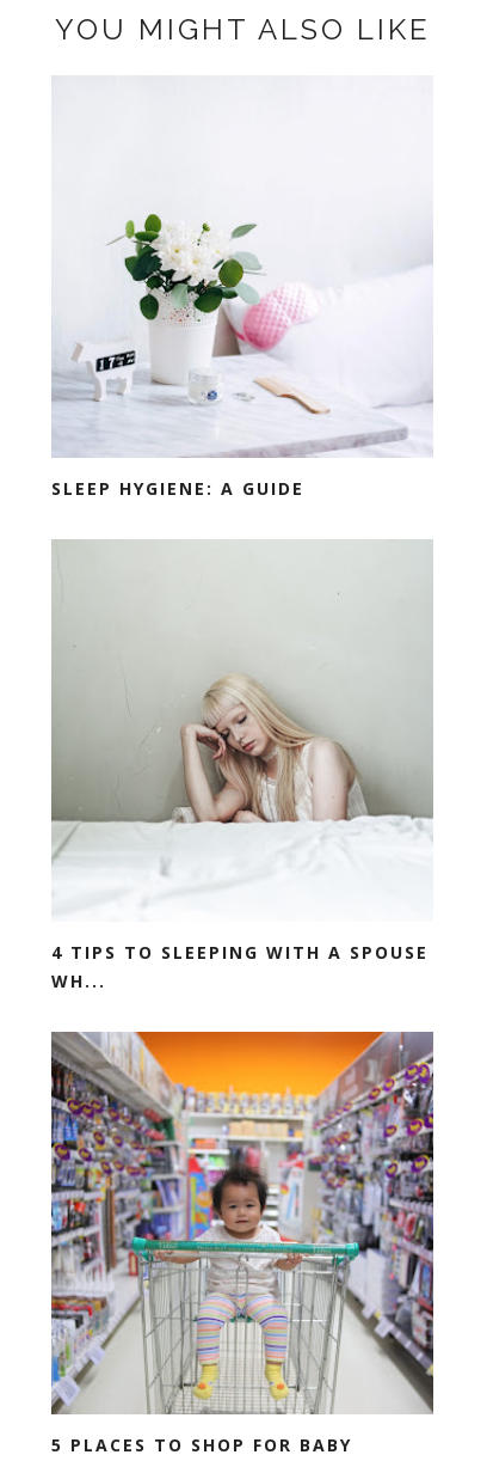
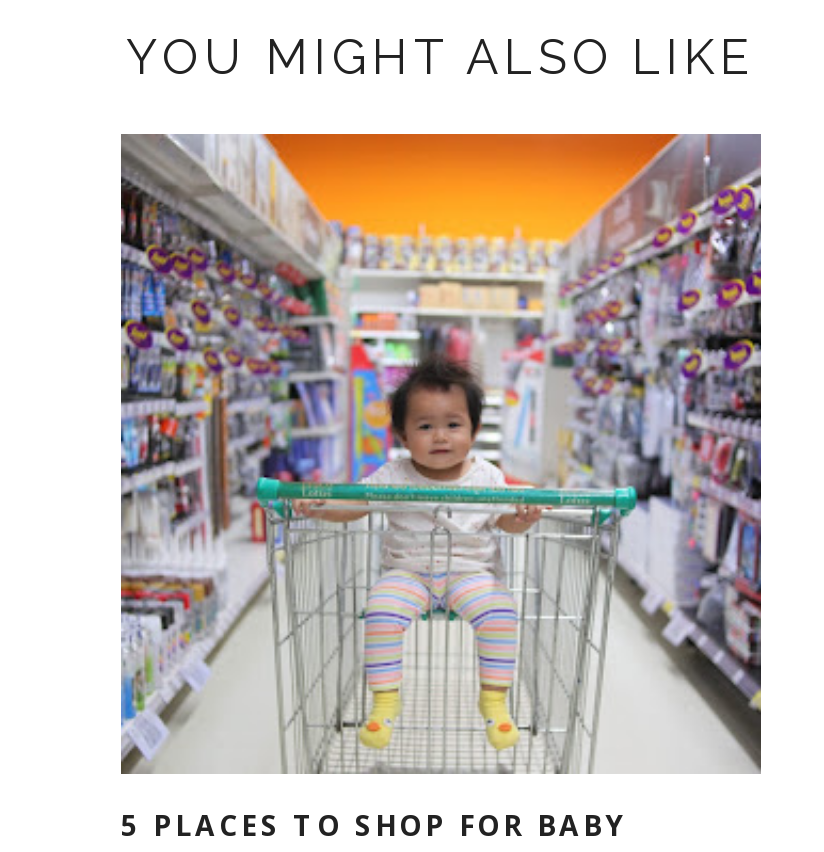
[51,213,433,500] [image] | SLEEP HYGIENE: A GUIDE -> none
[50,539,434,992] [image] | 4 TIPS TO SLEEPING WITH A SPOUSE | WH... -> none

